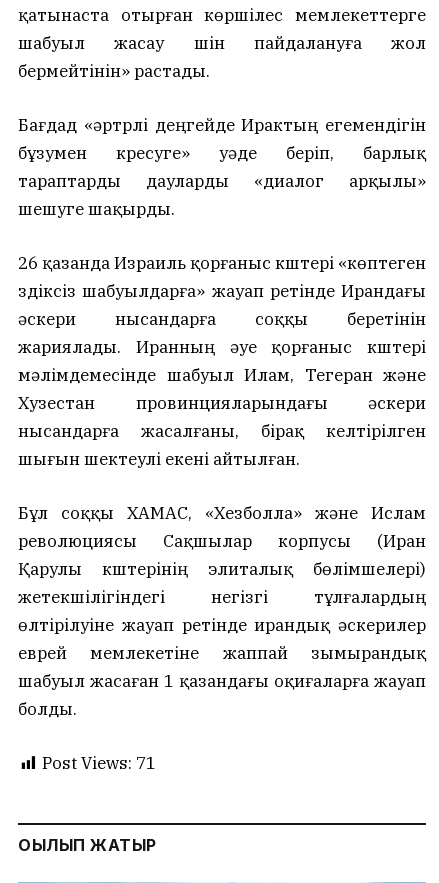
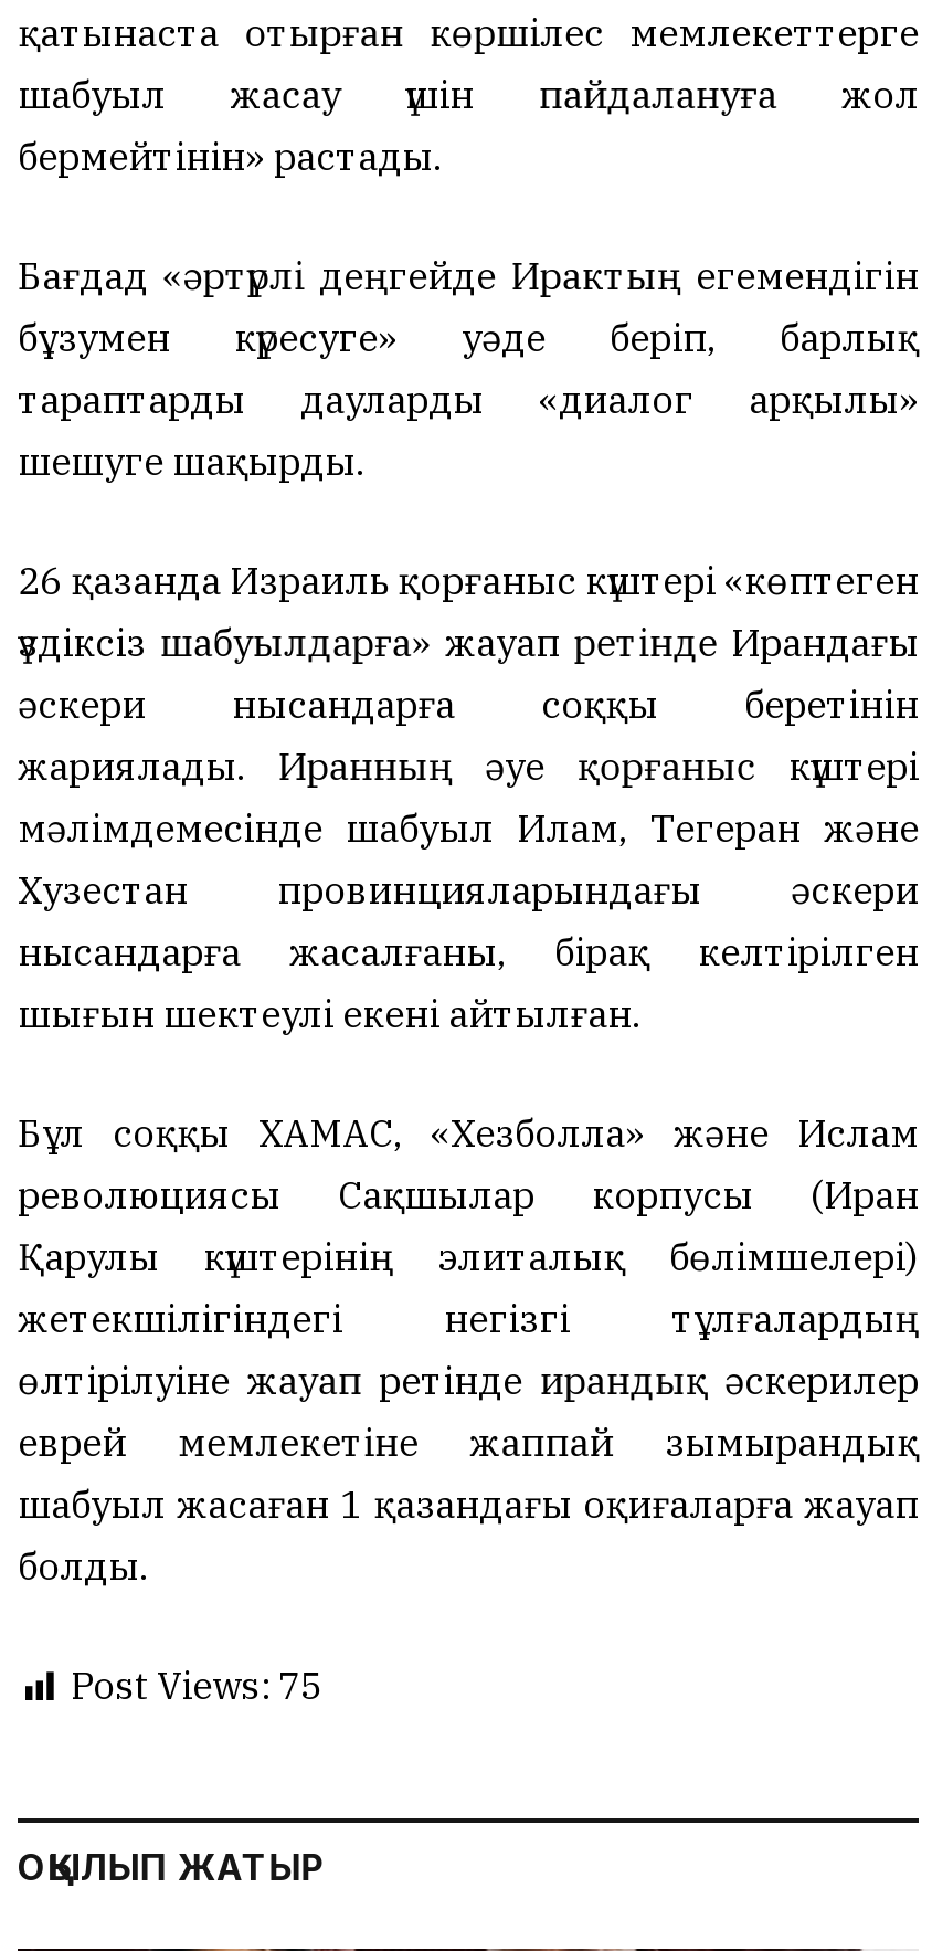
[42,752,156,774] Post Views: 71 -> [71,1662,322,1711] Post Views: 75

